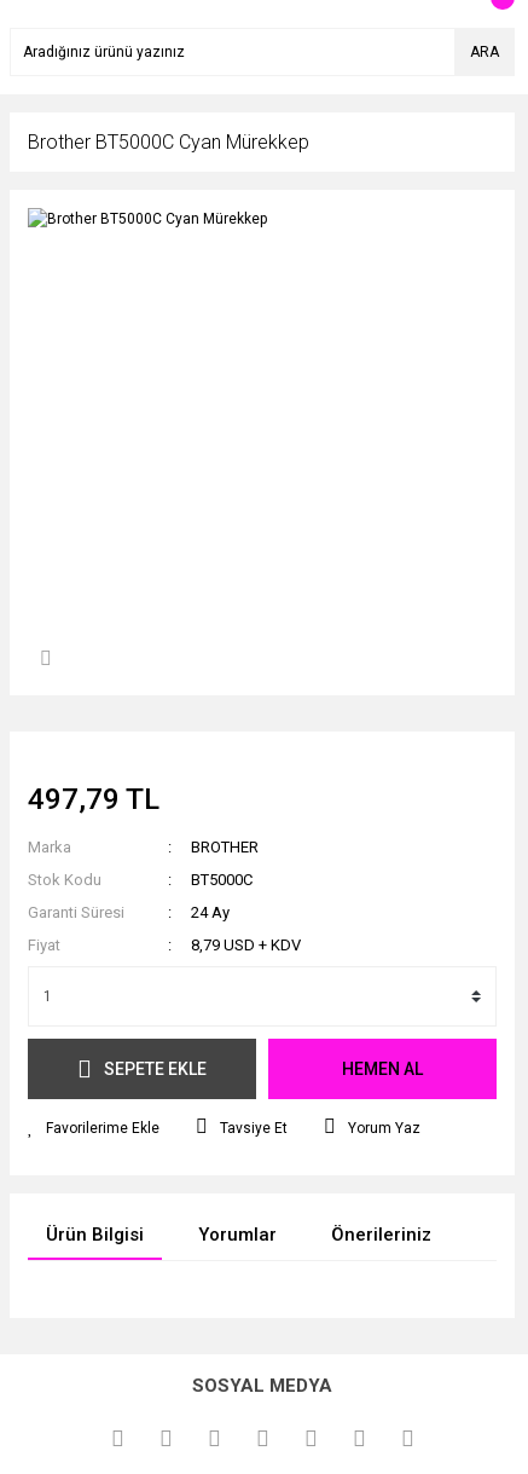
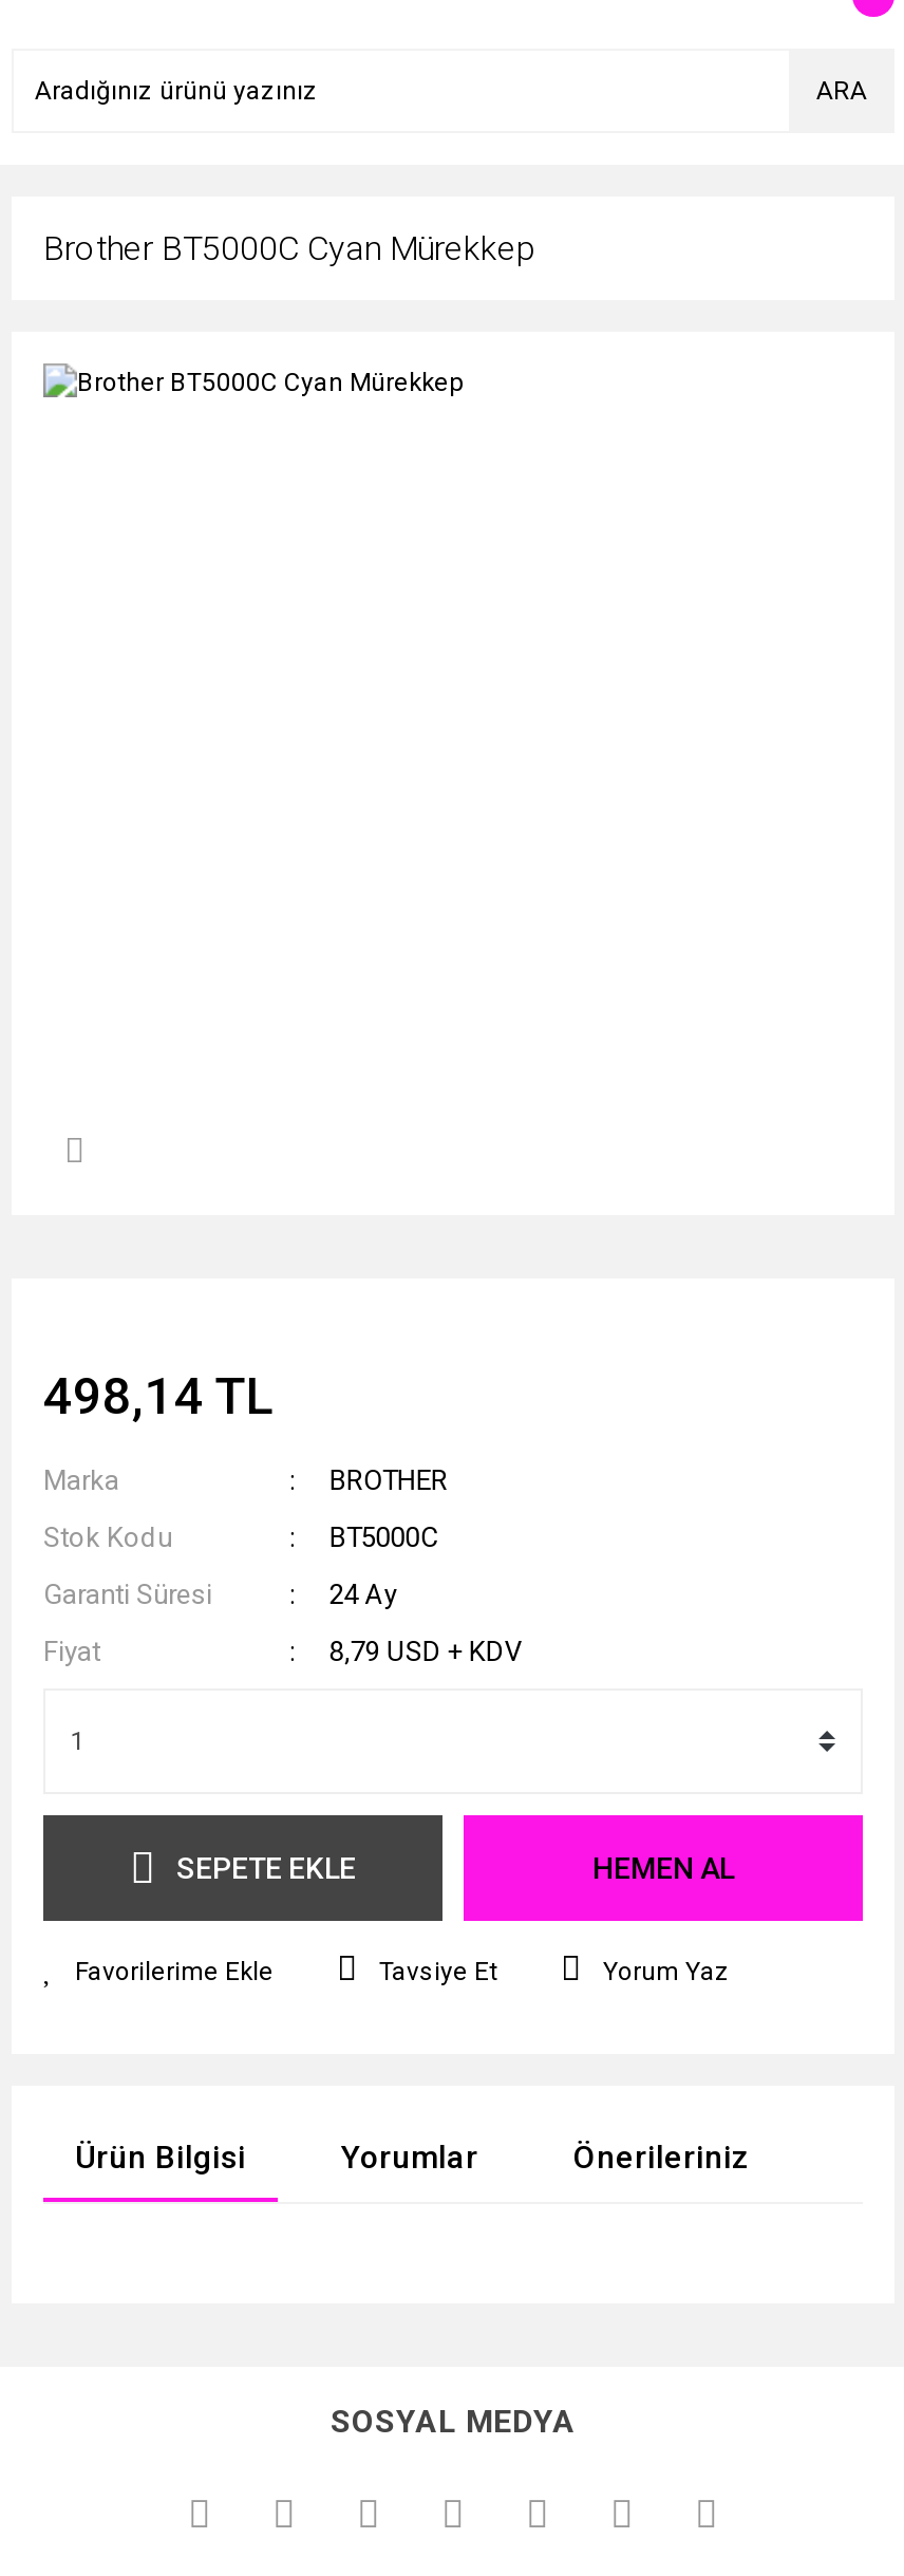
[28,782,159,816] 497,79 TL -> [43,1367,274,1426] 498,14 TL

